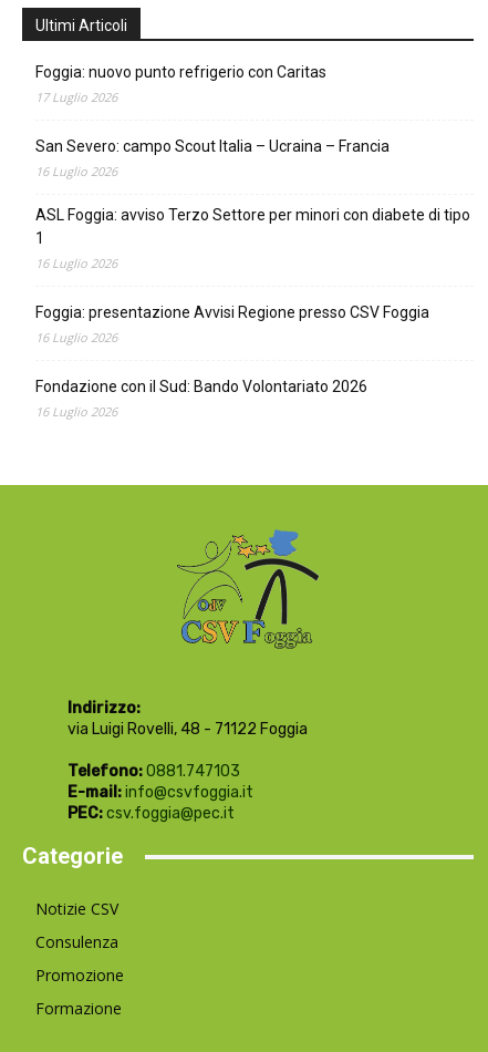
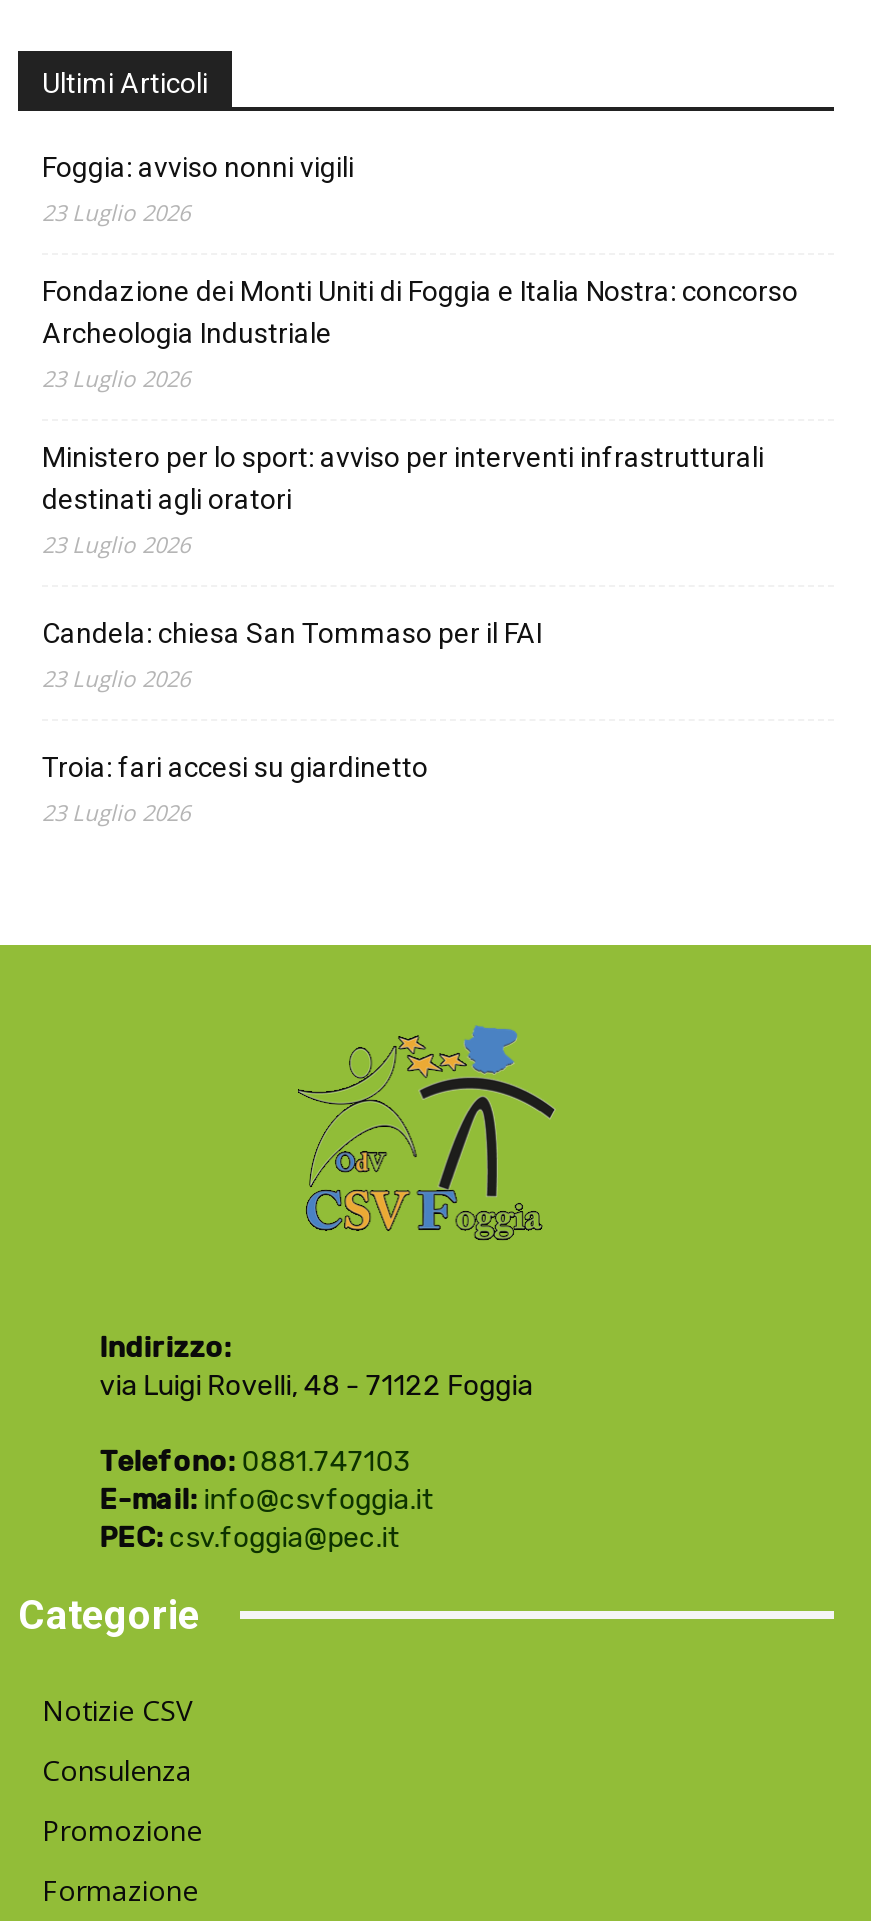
[35,63,326,105] Foggia: nuovo punto refrigerio con Caritas | 17 Luglio 2026 -> [42,150,354,226] Foggia: avviso nonni vigili | 23 Luglio 2026
[35,138,390,180] San Severo: campo Scout Italia – Ucraina – Francia | 16 Luglio 2026 -> [42,274,798,392] Fondazione dei Monti Uniti di Foggia e Italia Nostra: concorso | Archeologia Industriale | 23 Luglio 2026
[35,206,470,272] ASL Foggia: avviso Terzo Settore per minori con diabete di tipo | 1 | 16 Luglio 2026 -> [42,440,764,558] Ministero per lo sport: avviso per interventi infrastrutturali | destinati agli oratori | 23 Luglio 2026
[35,304,429,346] Foggia: presentazione Avvisi Regione presso CSV Foggia | 16 Luglio 2026 -> [42,616,542,692] Candela: chiesa San Tommaso per il FAI | 23 Luglio 2026
[35,378,367,420] Fondazione con il Sud: Bando Volontariato 2026 | 16 Luglio 2026 -> [42,750,428,826] Troia: fari accesi su giardinetto | 23 Luglio 2026

